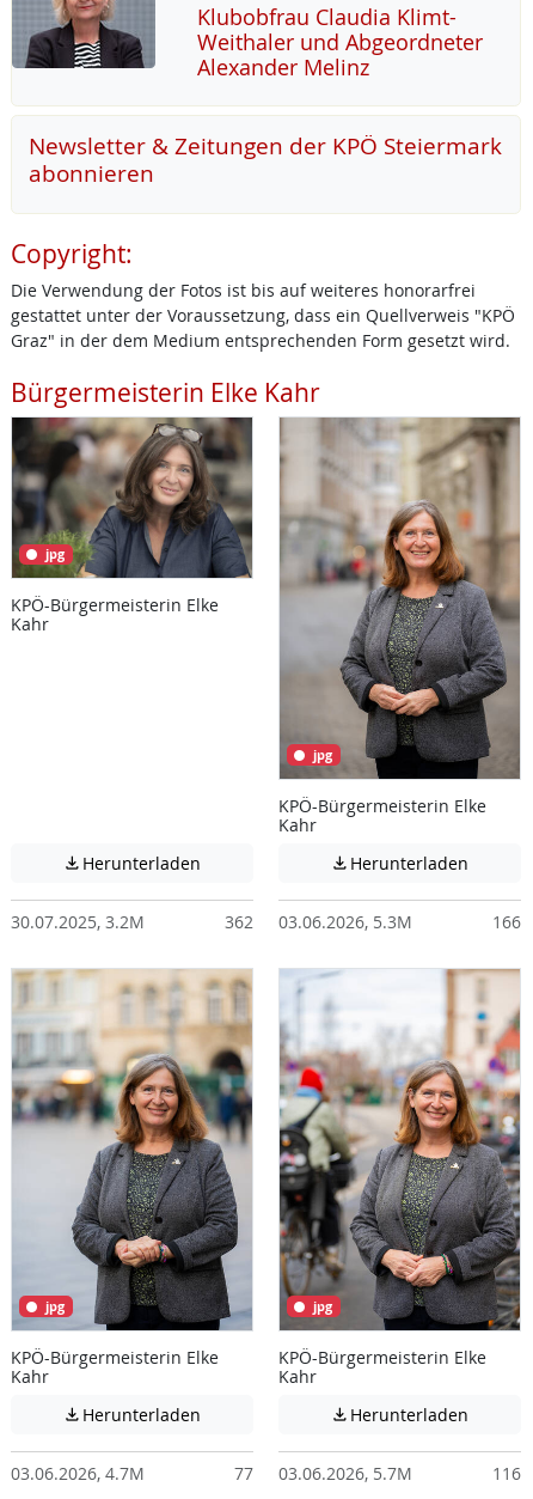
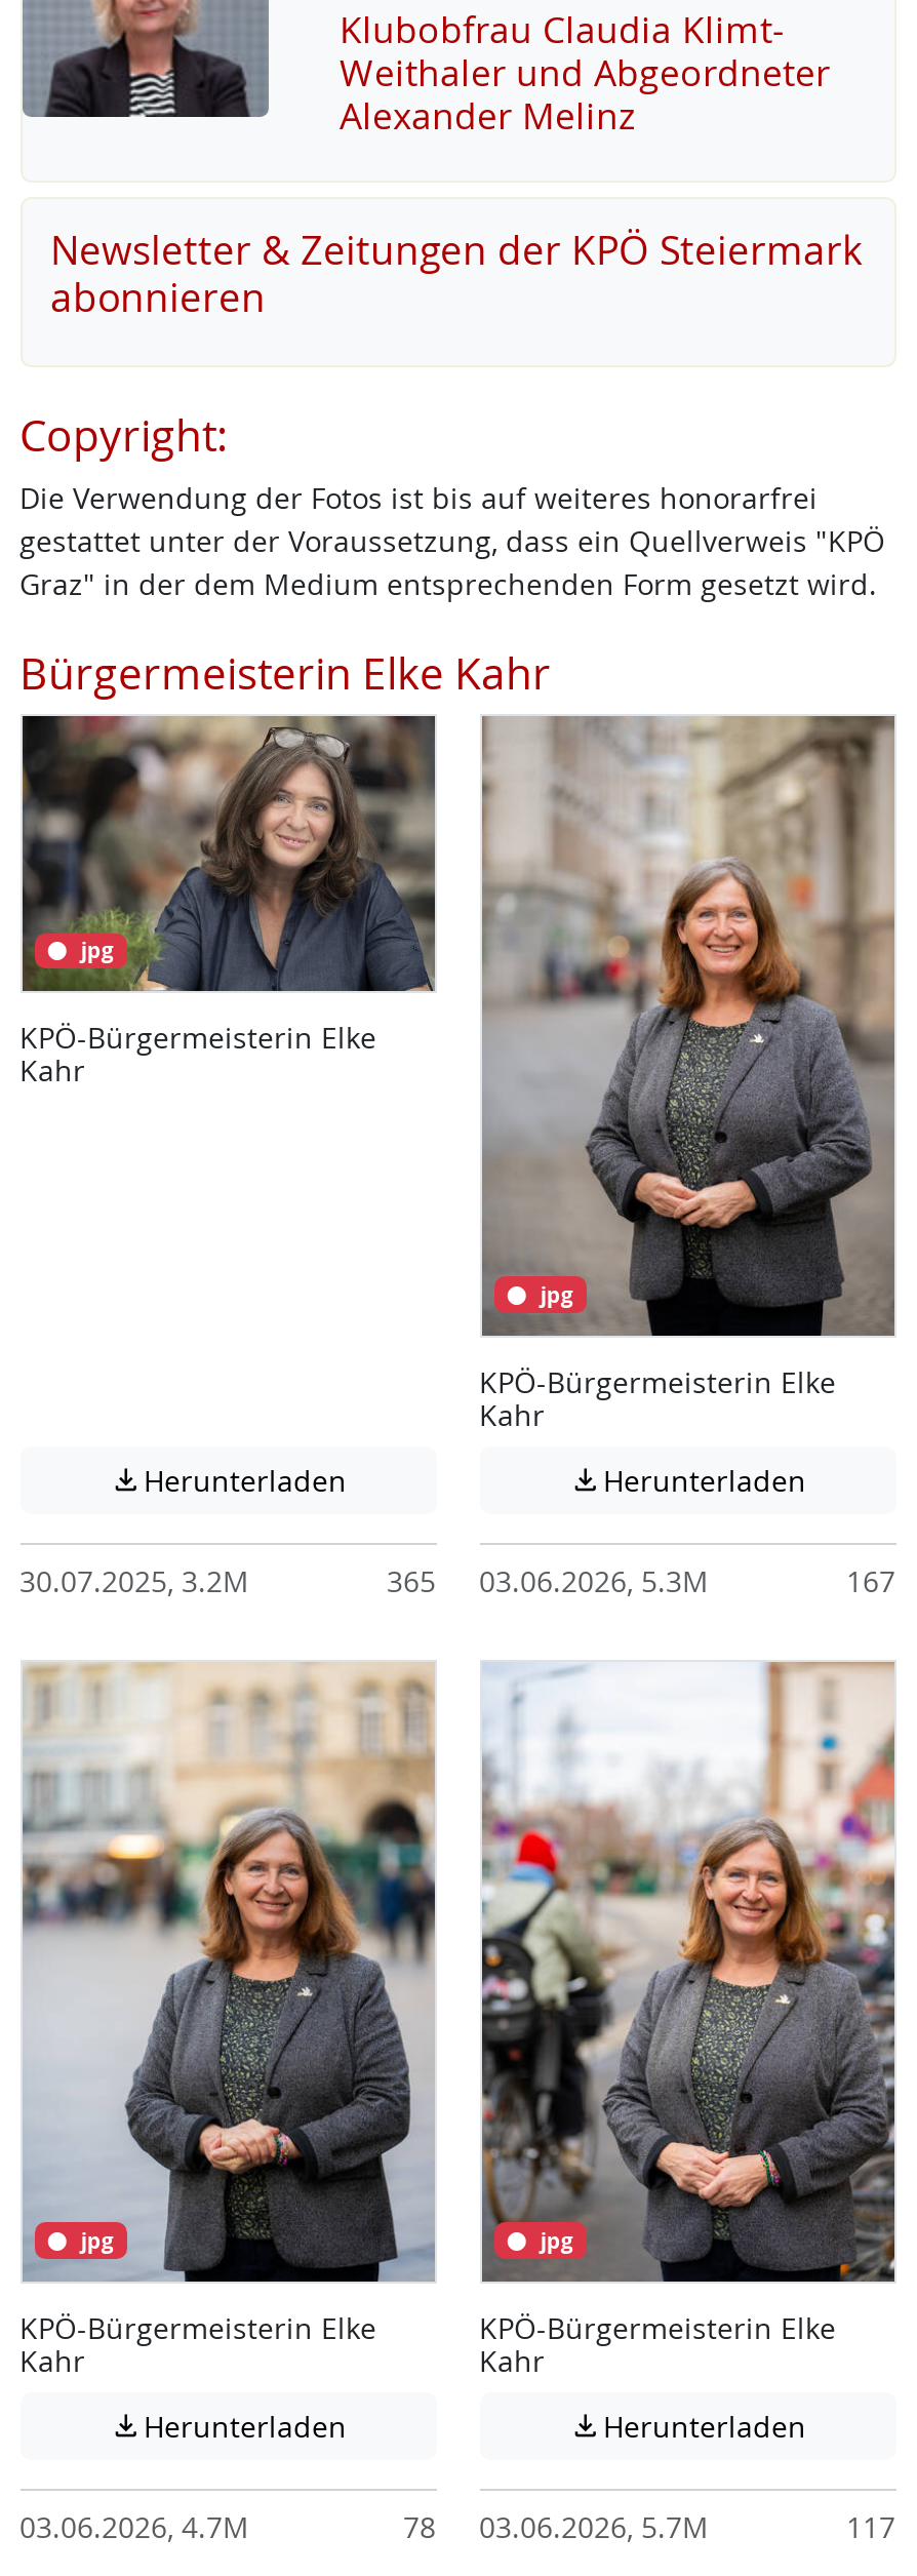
[224,910,412,933] 362 03.06.2026, 5.3M -> [387,1561,709,1600] 365 03.06.2026, 5.3M
[492,910,520,933] 166 -> [846,1561,895,1600] 167
[234,1462,412,1485] 77 03.06.2026, 5.7M -> [403,2507,709,2546] 78 03.06.2026, 5.7M
[492,1462,520,1485] 116 -> [846,2507,895,2546] 117

